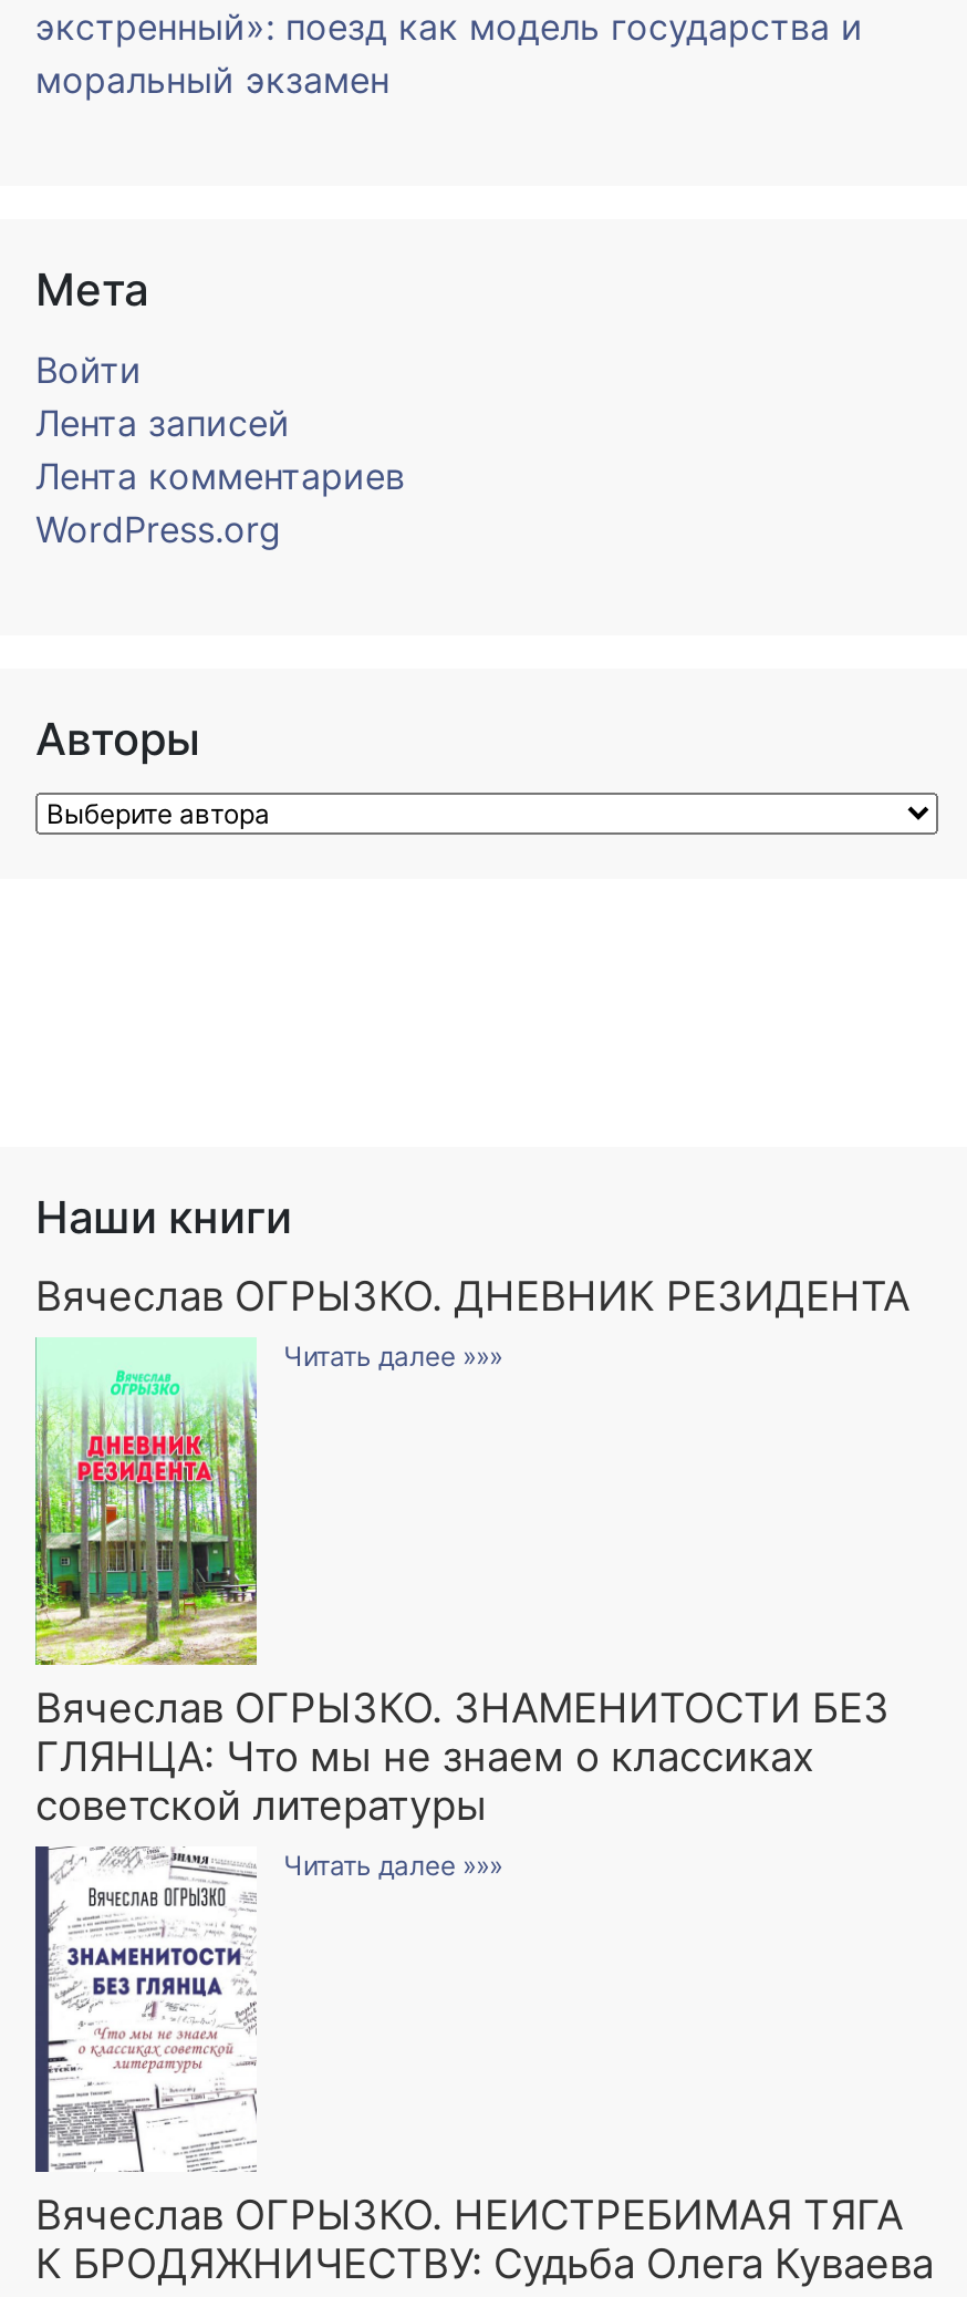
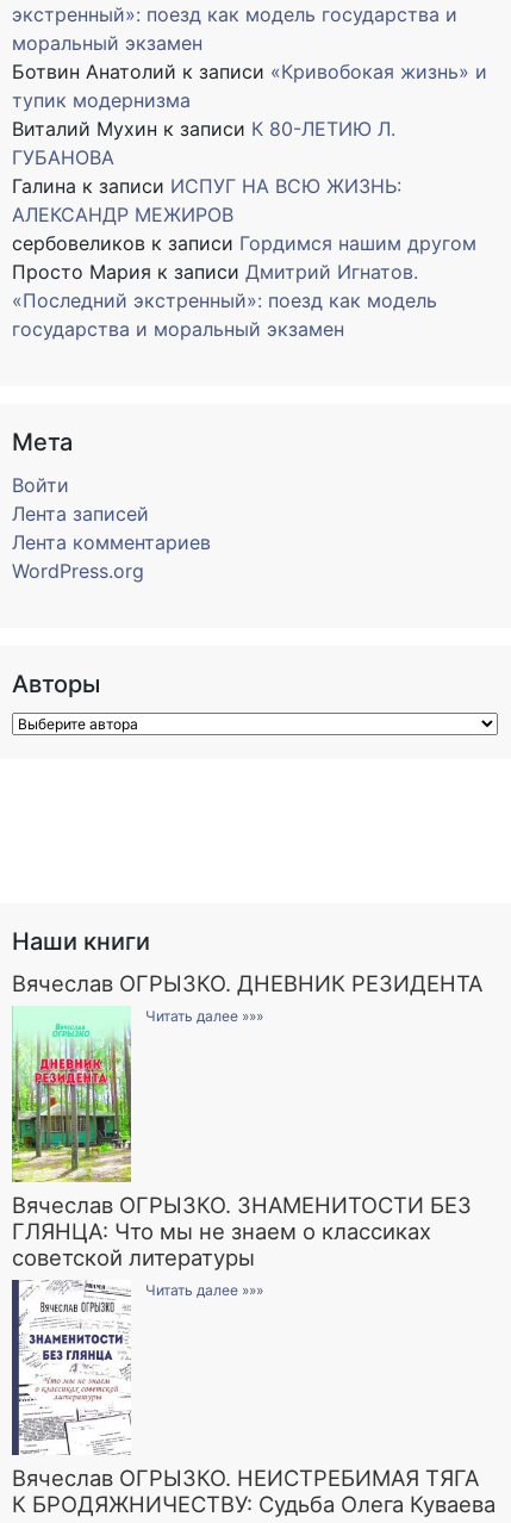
none -> [12,60,487,341] Ботвин Анатолий к записи «Кривобокая жизнь» и | тупик модернизма | Виталий Мухин к записи К 80-ЛЕТИЮ Л. | ГУБАНОВА | Галина к записи ИСПУГ НА ВСЮ ЖИЗНЬ: | АЛЕКСАНДР МЕЖИРОВ | сербовеликов к записи Гордимся нашим другом | Просто Мария к записи Дмитрий Игнатов. | «Последний экстренный»: поезд как модель | государства и моральный экзамен

